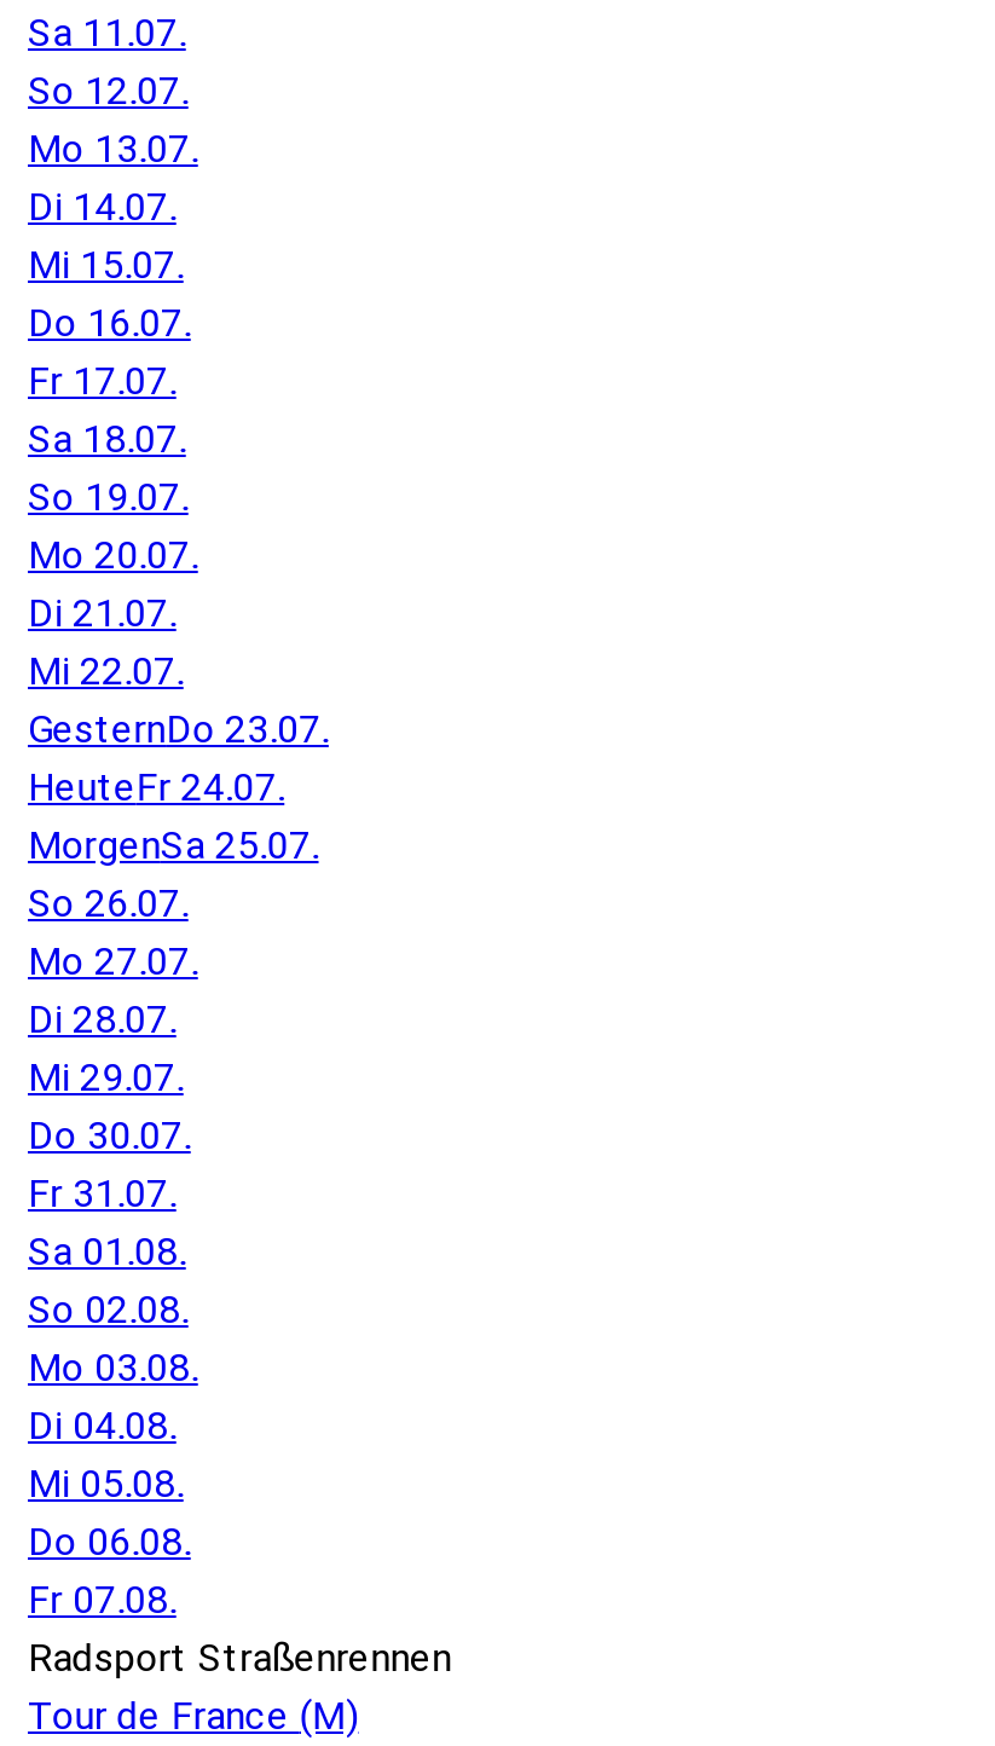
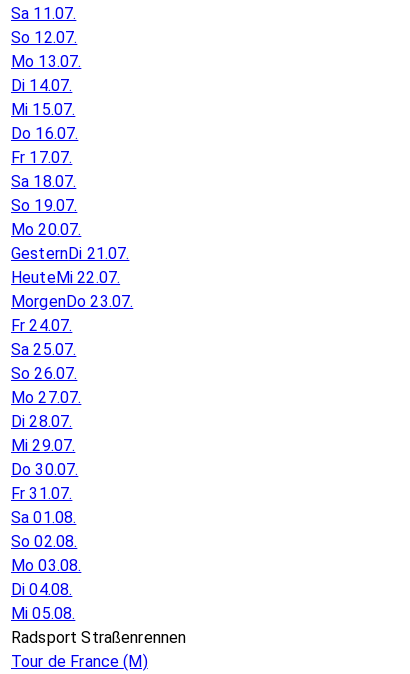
[28,590,329,868] Di 21.07. | Mi 22.07. | GesternDo 23.07. | HeuteFr 24.07. | MorgenSa 25.07. -> [11,244,133,359] GesternDi 21.07. | HeuteMi 22.07. | MorgenDo 23.07. | Fr 24.07. | Sa 25.07.
[28,1519,191,1623] Do 06.08. | Fr 07.08. -> none

